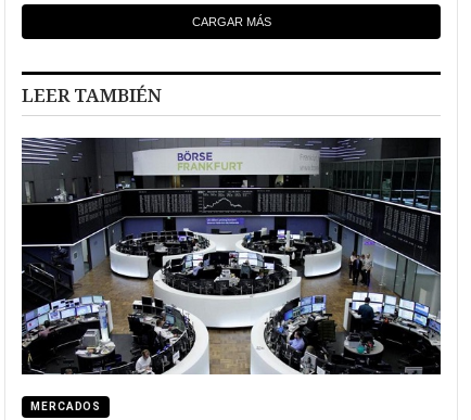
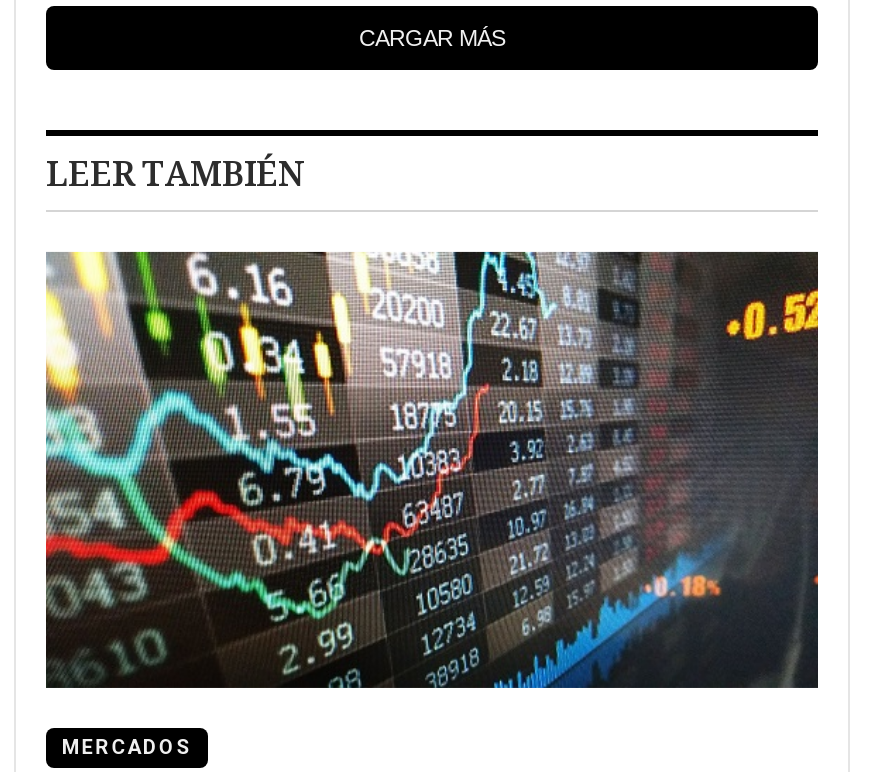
[21,137,442,376] [image] -> [44,250,820,690] [image]

